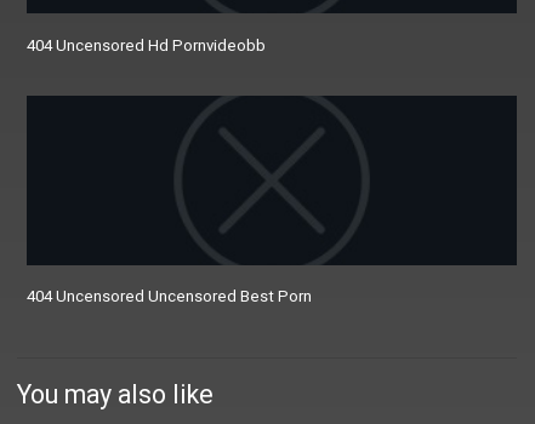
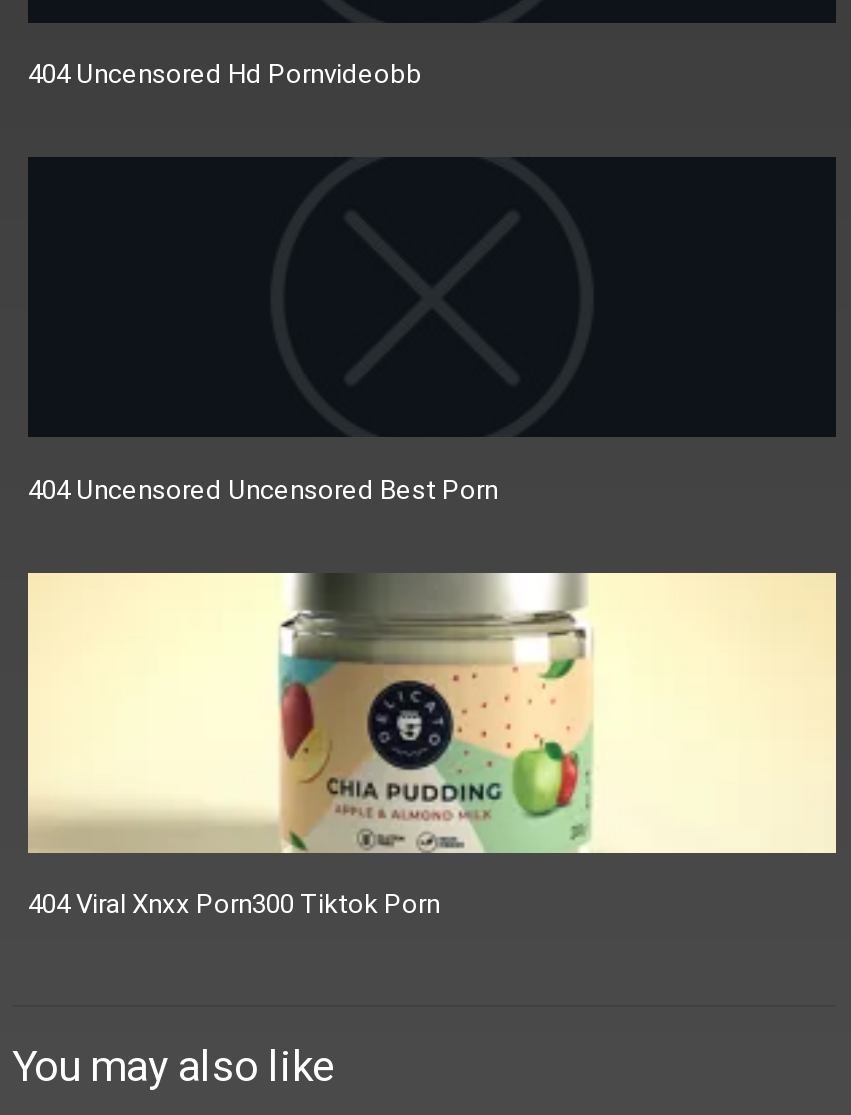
none -> [26,572,838,922] [image] | 404 Viral Xnxx Porn300 Tiktok Porn

